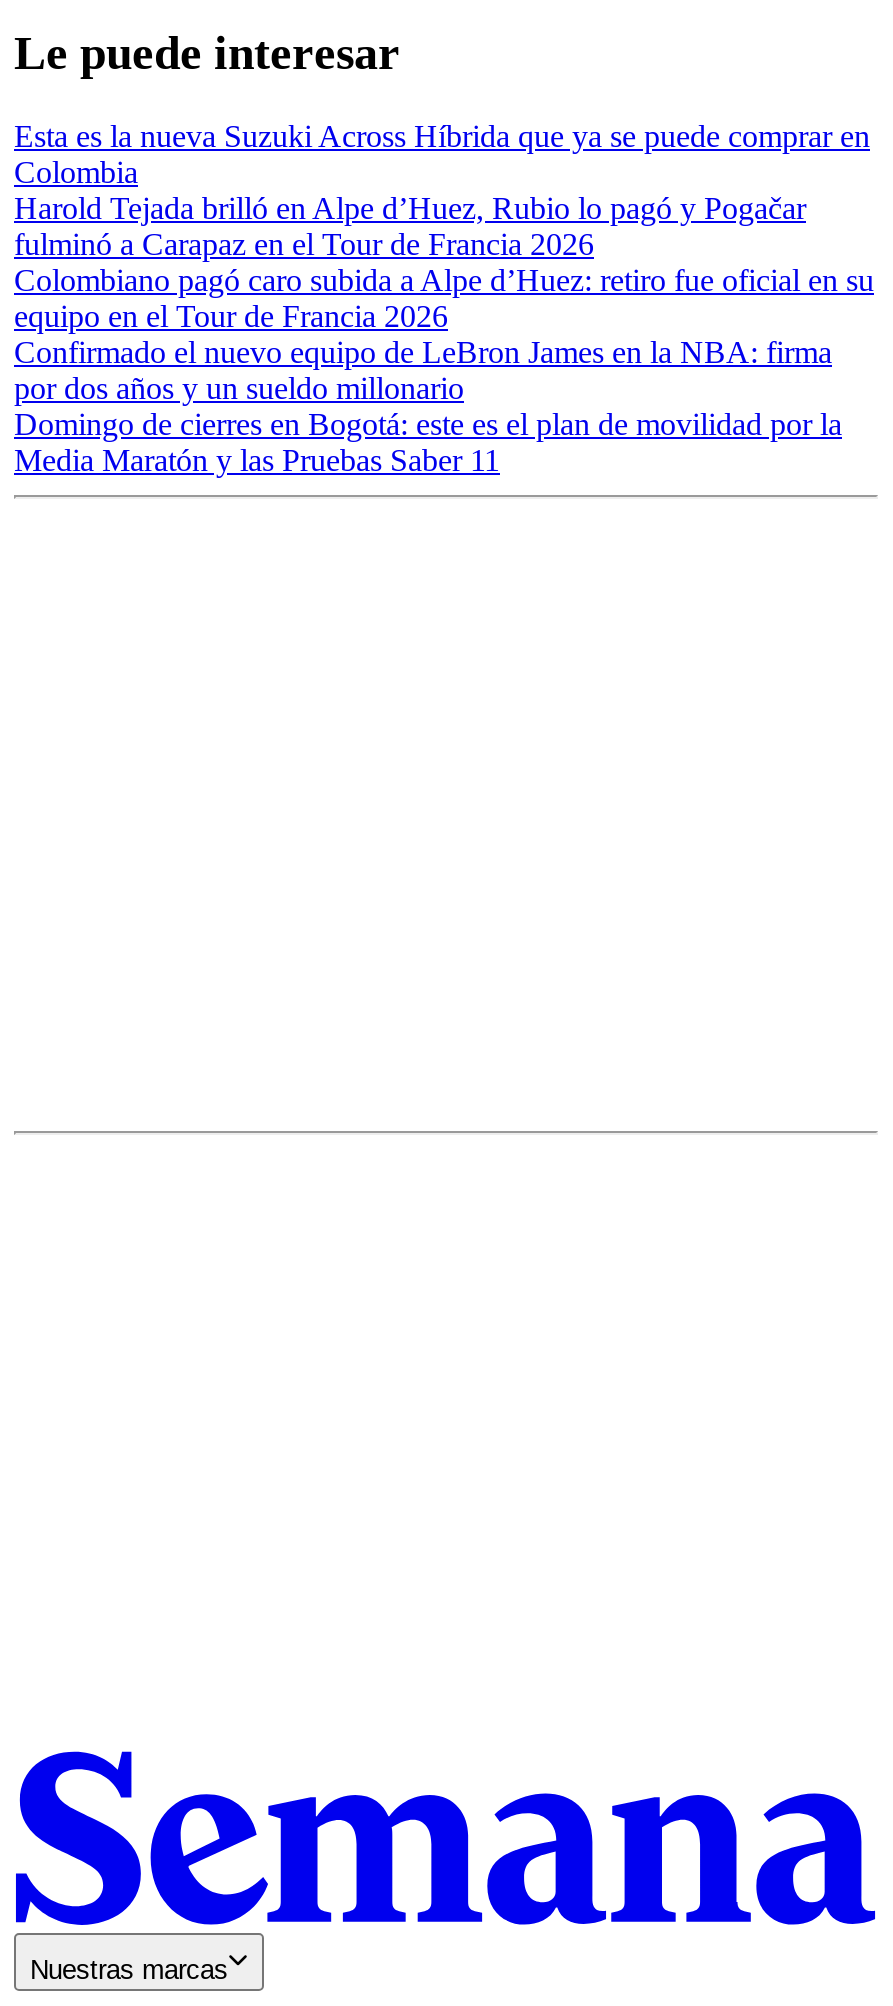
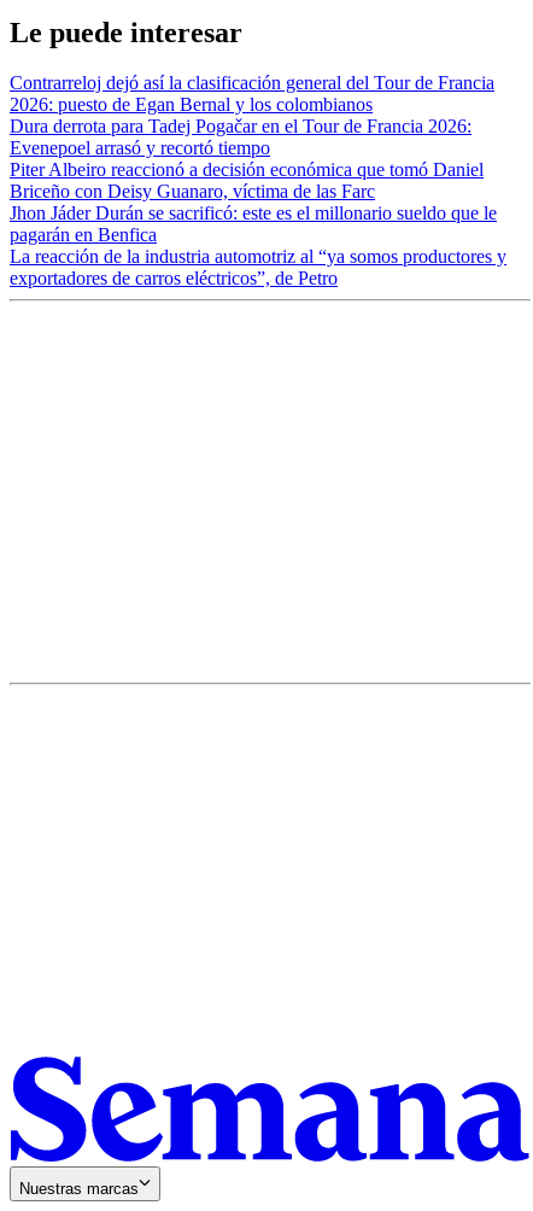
[14,120,874,478] Esta es la nueva Suzuki Across Híbrida que ya se puede comprar en | Colombia | Harold Tejada brilló en Alpe d’Huez, Rubio lo pagó y Pogačar | fulminó a Carapaz en el Tour de Francia 2026 | Colombiano pagó caro subida a Alpe d’Huez: retiro fue oficial en su | equipo en el Tour de Francia 2026 | Confirmado el nuevo equipo de LeBron James en la NBA: firma | por dos años y un sueldo millonario | Domingo de cierres en Bogotá: este es el plan de movilidad por la | Media Maratón y las Pruebas Saber 11 -> [10,73,506,289] Contrarreloj dejó así la clasificación general del Tour de Francia | 2026: puesto de Egan Bernal y los colombianos | Dura derrota para Tadej Pogačar en el Tour de Francia 2026: | Evenepoel arrasó y recortó tiempo | Piter Albeiro reaccionó a decisión económica que tomó Daniel | Briceño con Deisy Guanaro, víctima de las Farc | Jhon Jáder Durán se sacrificó: este es el millonario sueldo que le | pagarán en Benfica | La reacción de la industria automotriz al “ya somos productores y | exportadores de carros eléctricos”, de Petro

